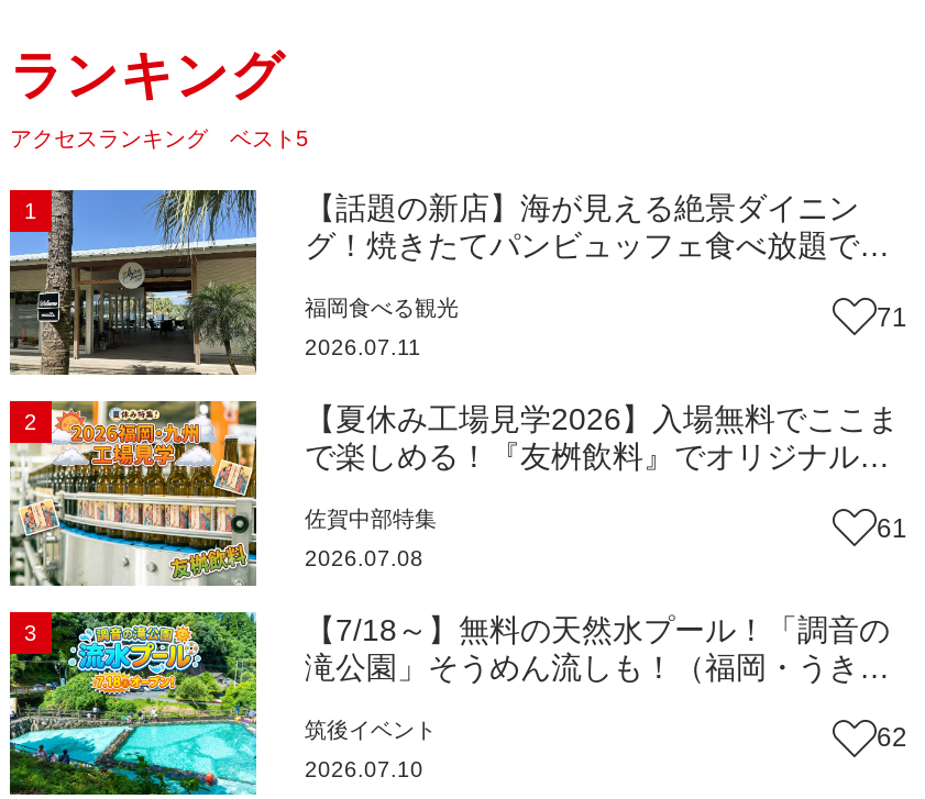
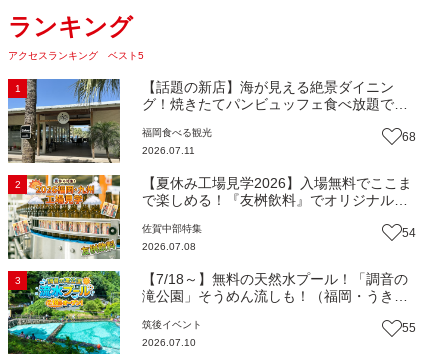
[877,302,907,332] 71 -> [402,130,416,144] 68
[877,513,907,543] 61 -> [402,226,416,240] 54
[877,723,907,754] 62 -> [402,321,416,335] 55

